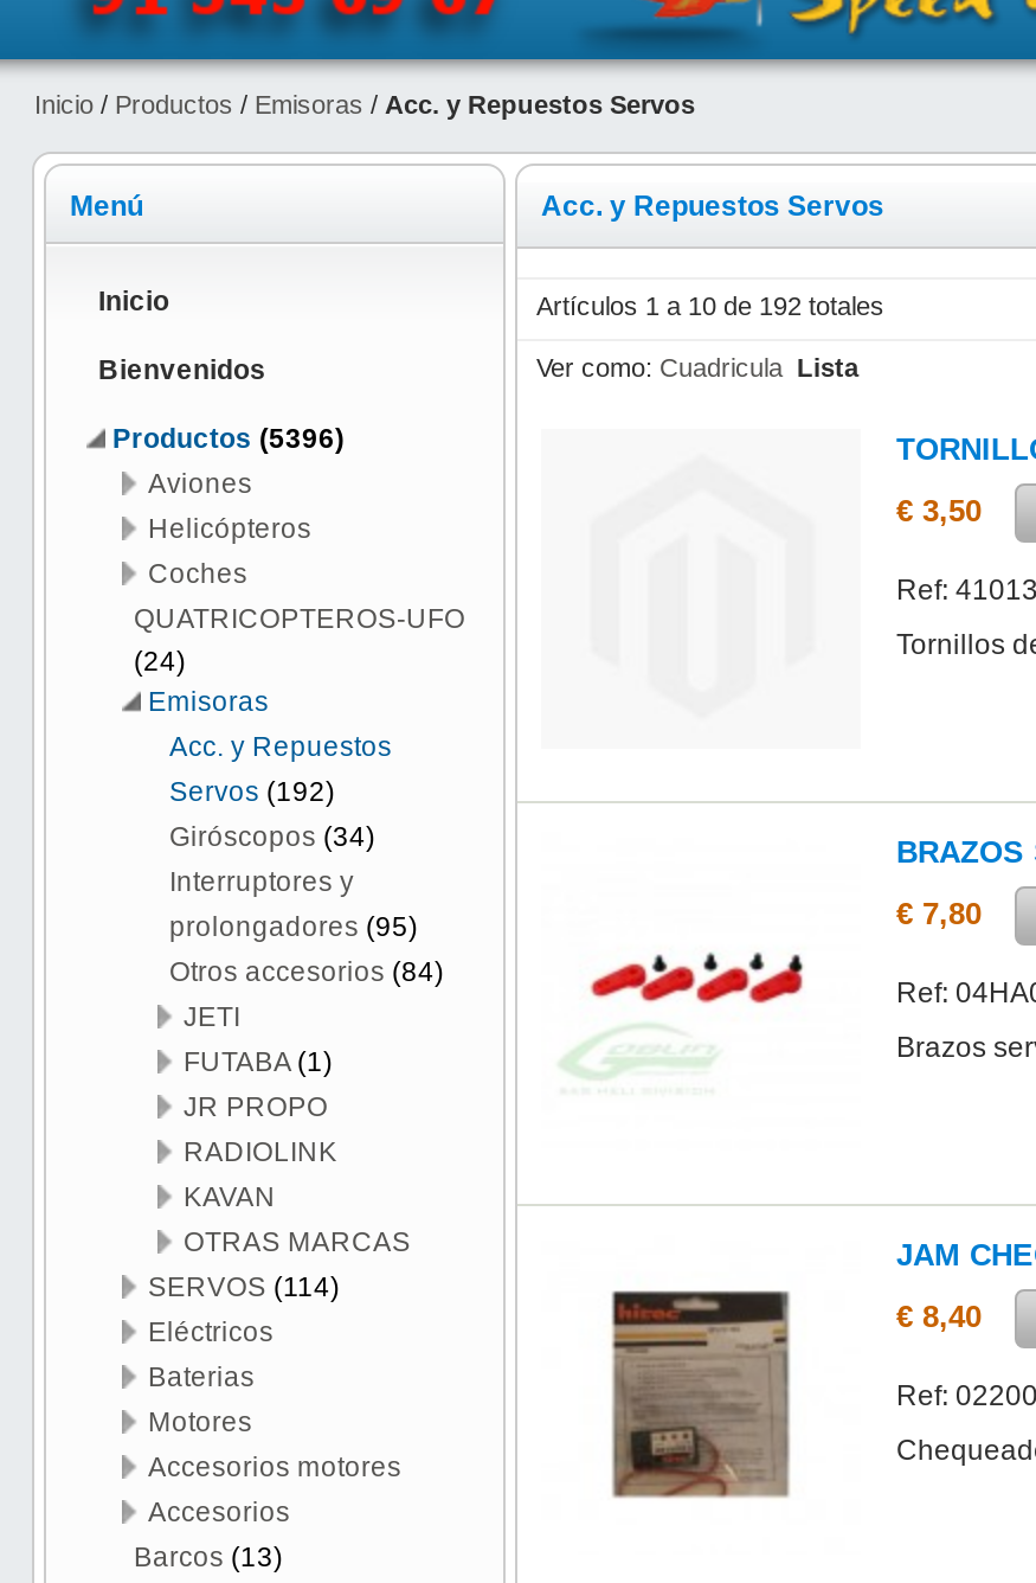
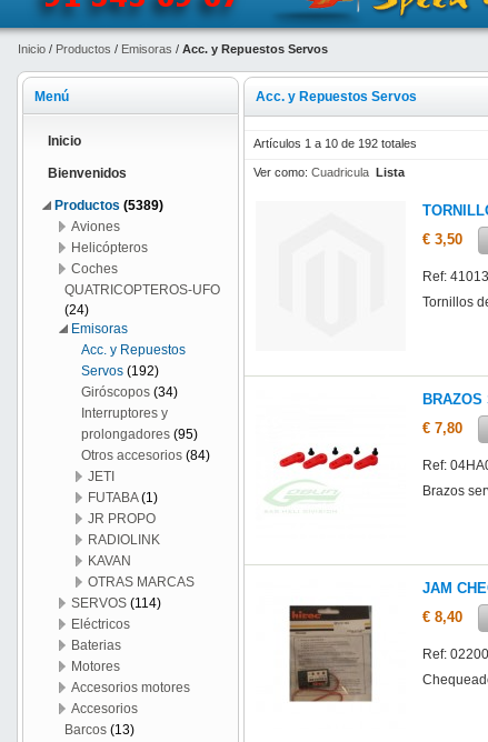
[112,424,345,453] Productos (5396) -> [54,199,163,212] Productos (5389)

